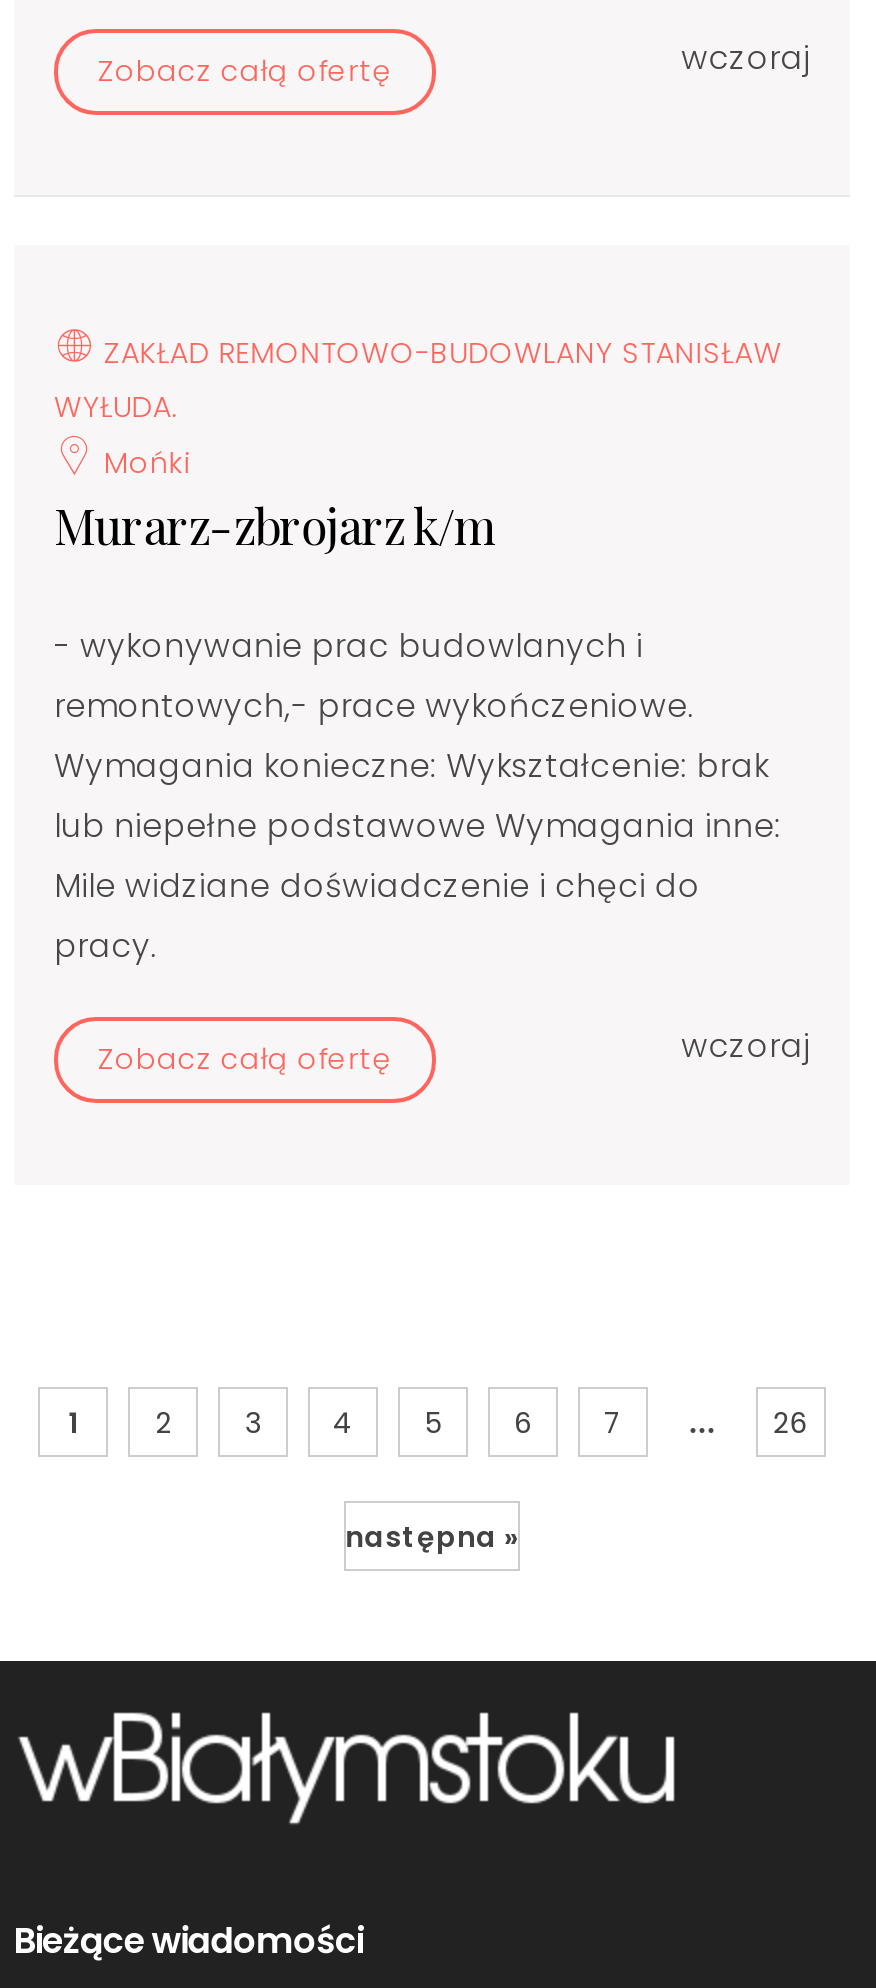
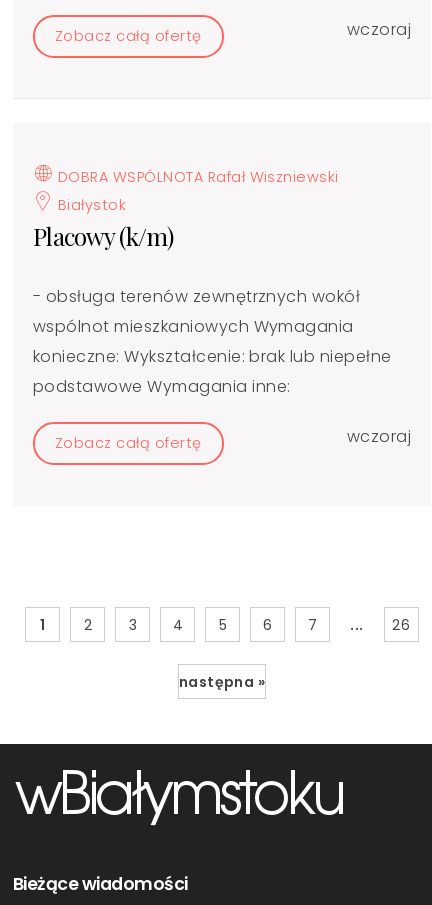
[54,332,782,556] ZAKŁAD REMONTOWO-BUDOWLANY STANISŁAW | WYŁUDA. | Mońki | Murarz-zbrojarz k/m -> [33,167,339,252] DOBRA WSPÓLNOTA Rafał Wiszniewski | Białystok | Placowy (k/m)
[54,622,781,968] - wykonywanie prac budowlanych i | remontowych,- prace wykończeniowe. | Wymagania konieczne: Wykształcenie: brak | lub niepełne podstawowe Wymagania inne: | Mile widziane doświadczenie i chęci do | pracy. -> [33,285,392,398] - obsługa terenów zewnętrznych wokół | wspólnot mieszkaniowych Wymagania | konieczne: Wykształcenie: brak lub niepełne | podstawowe Wymagania inne:

